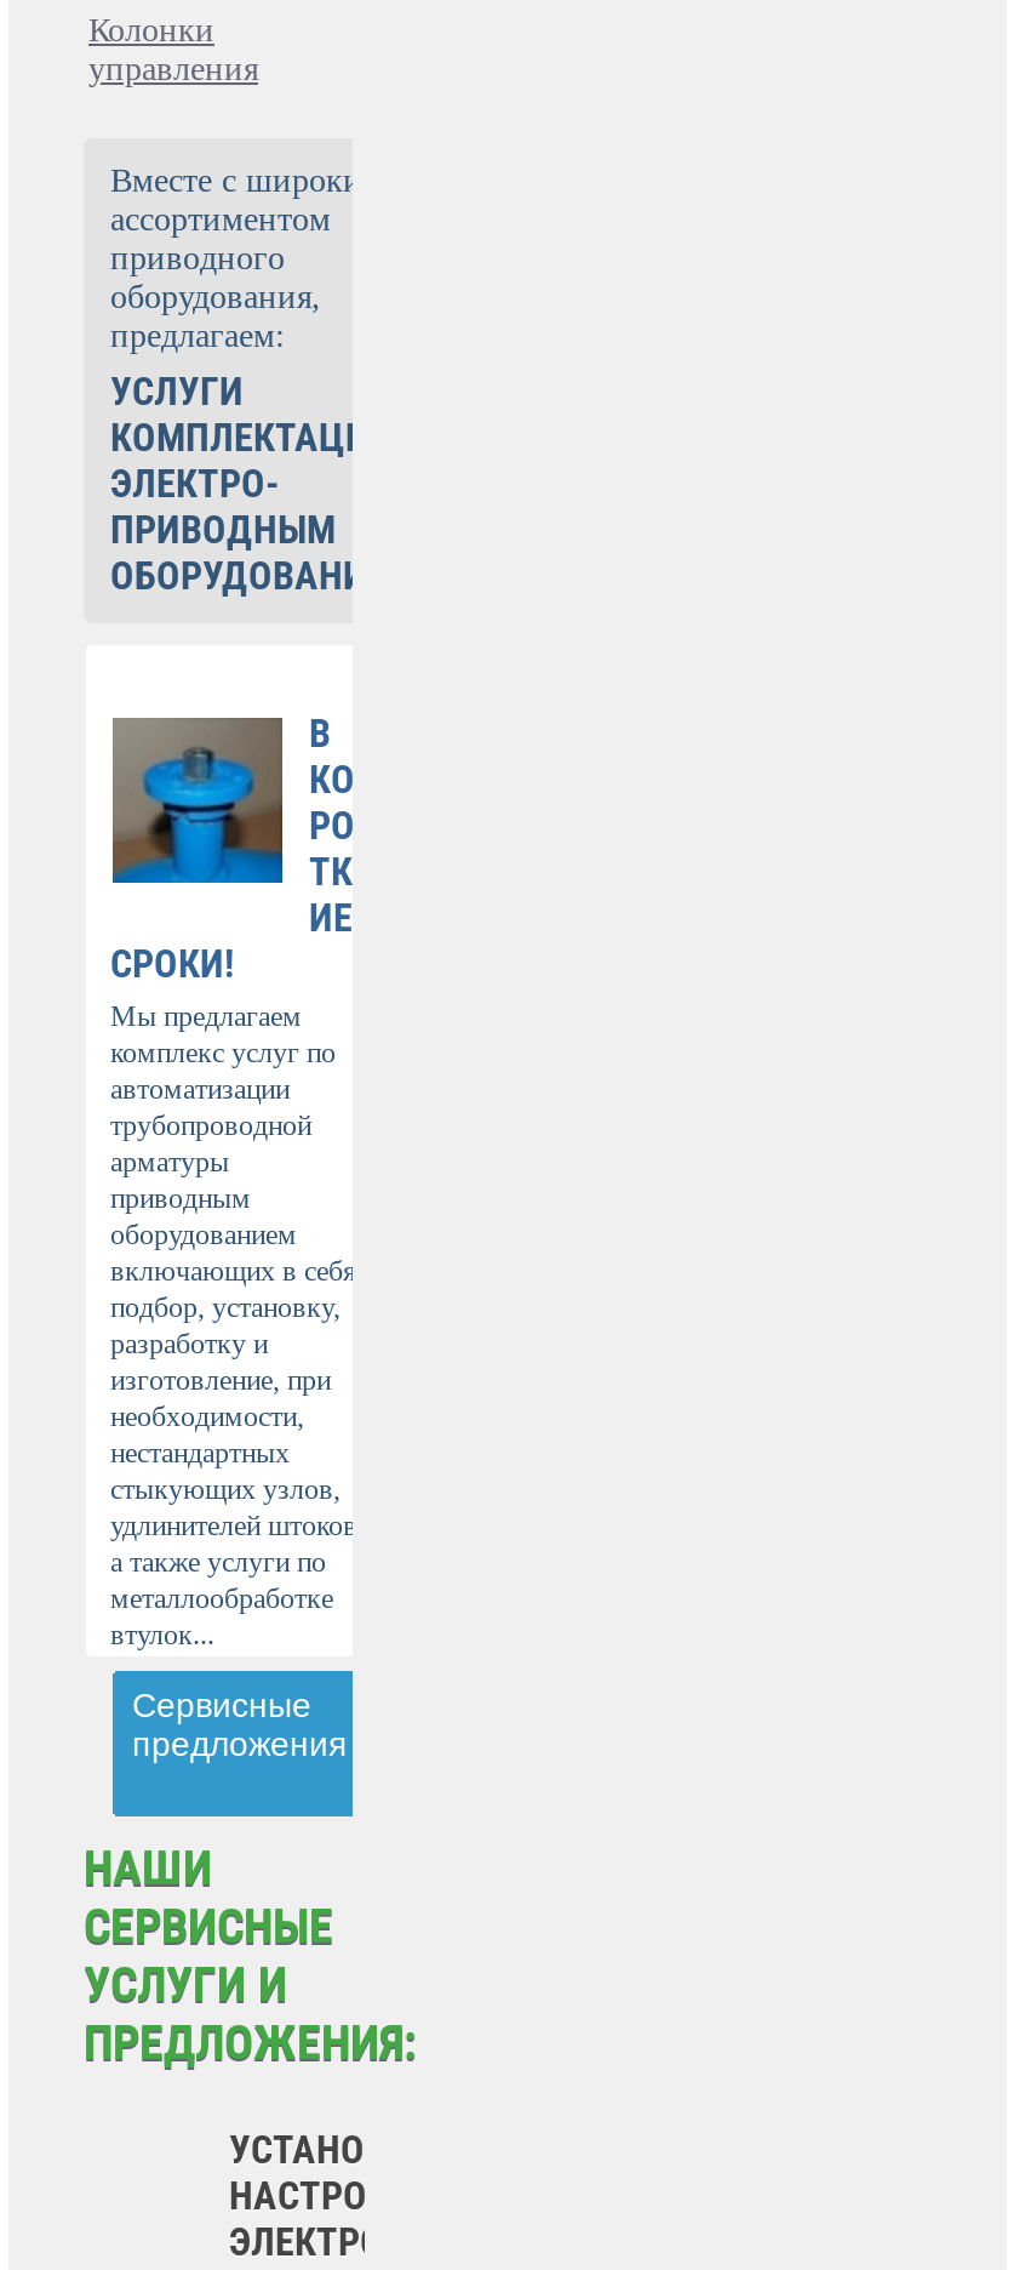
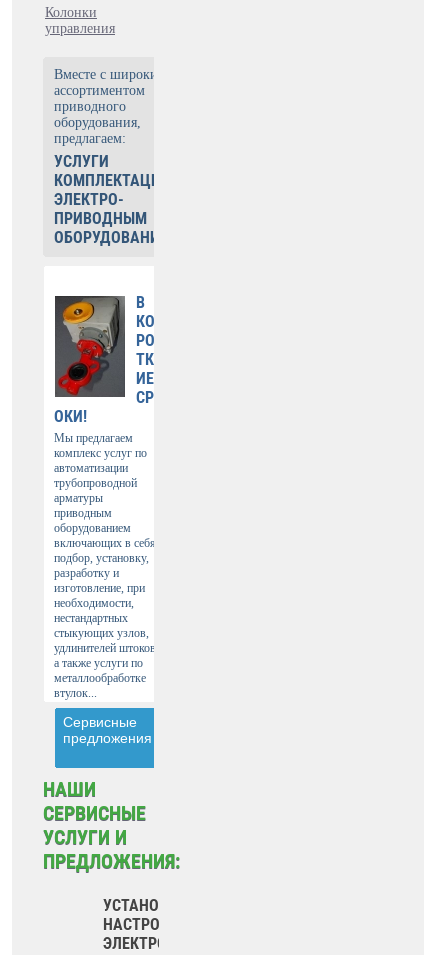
[110,715,285,917] [image] -> [54,295,126,398] [image]

